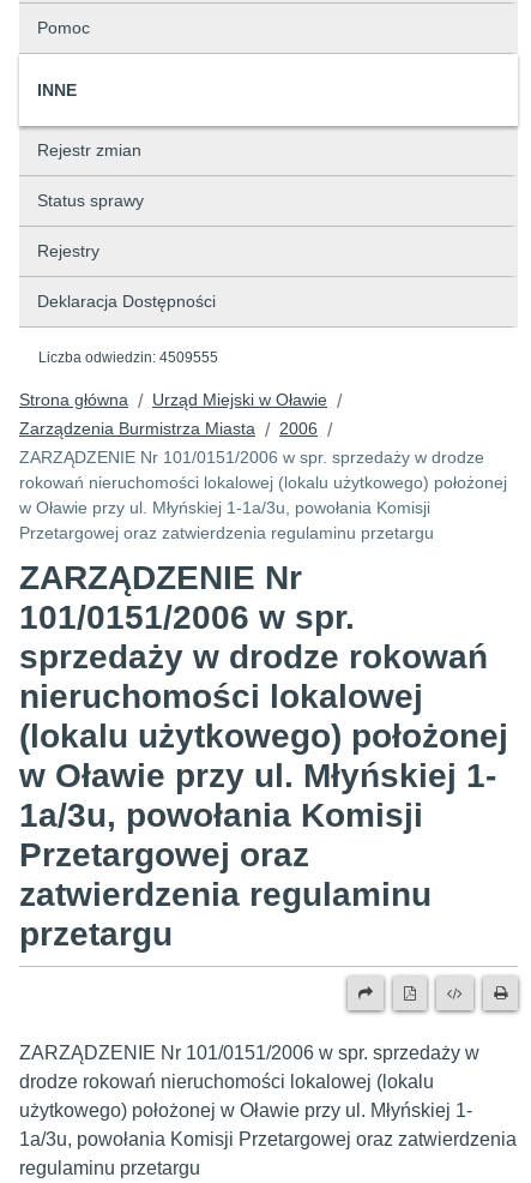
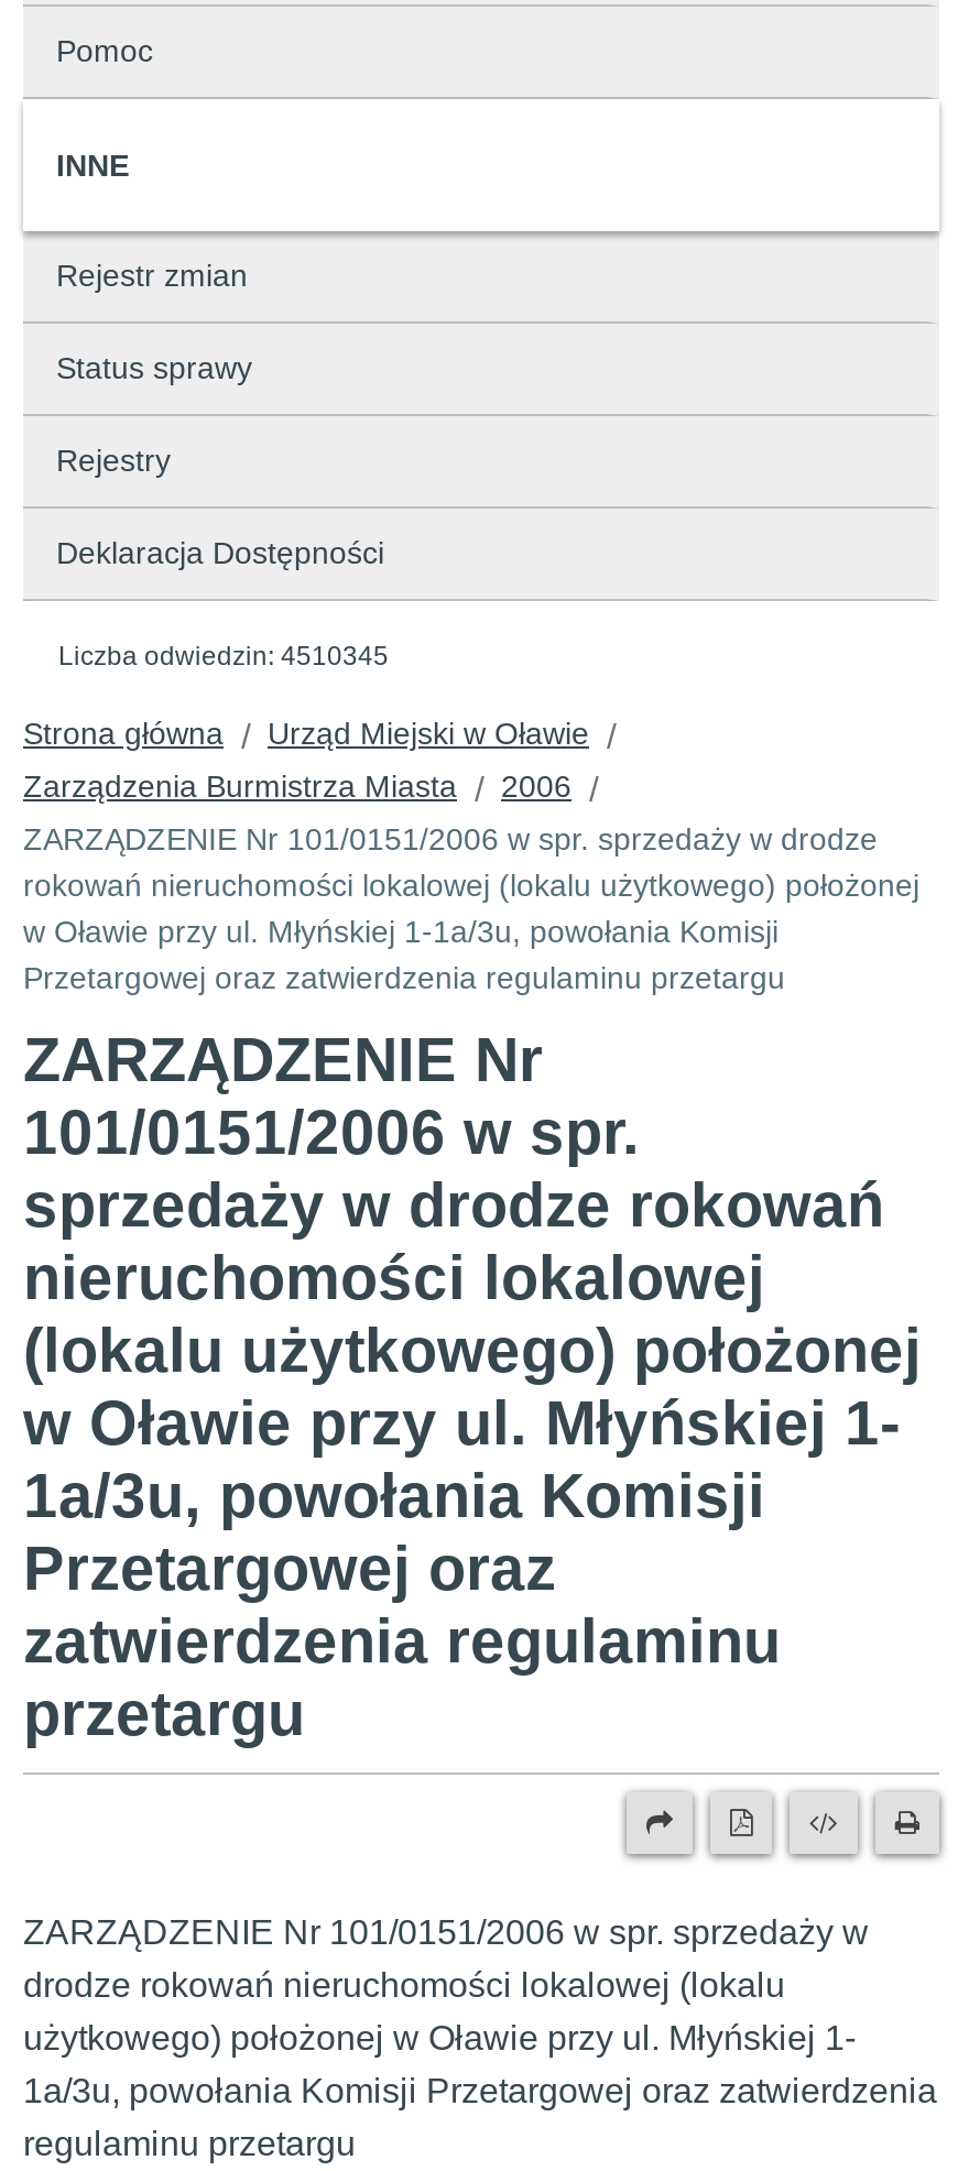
[38,349,218,366] Liczba odwiedzin: 4509555 -> [58,641,389,672] Liczba odwiedzin: 4510345

